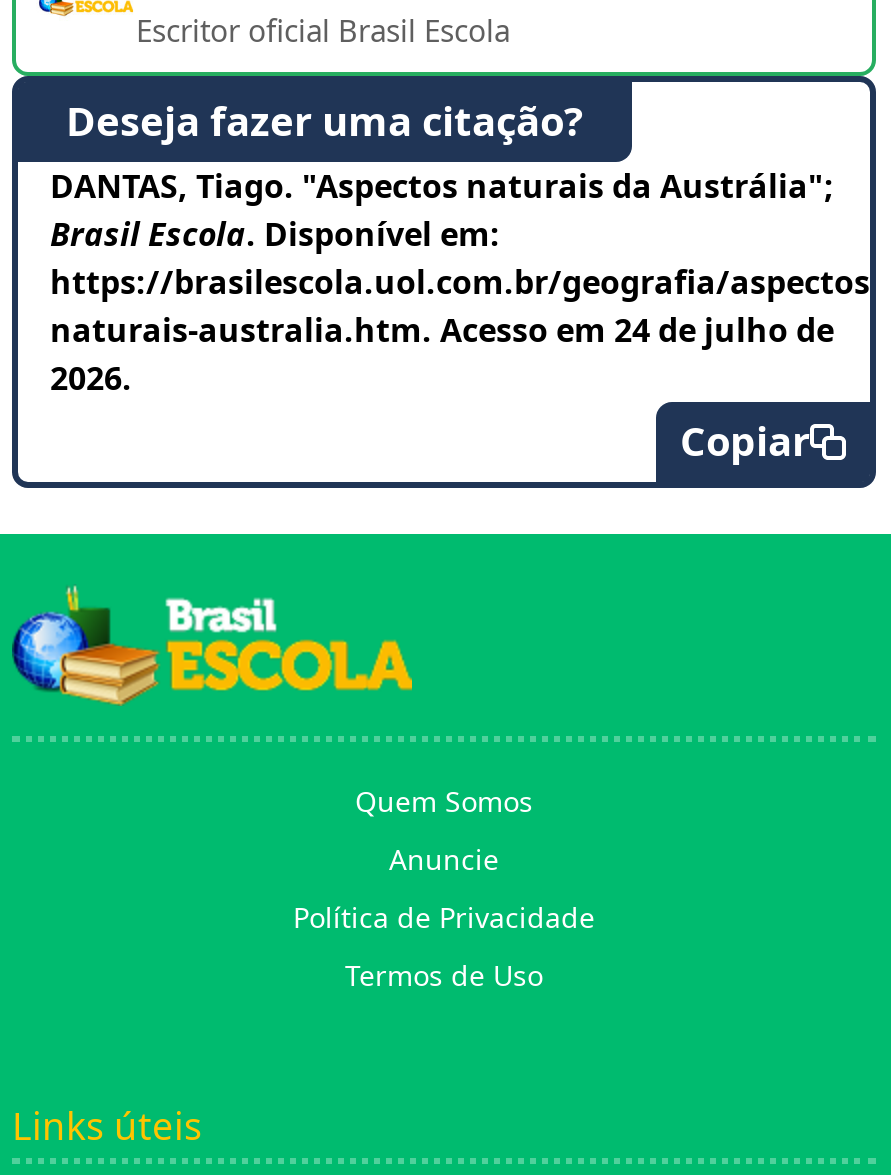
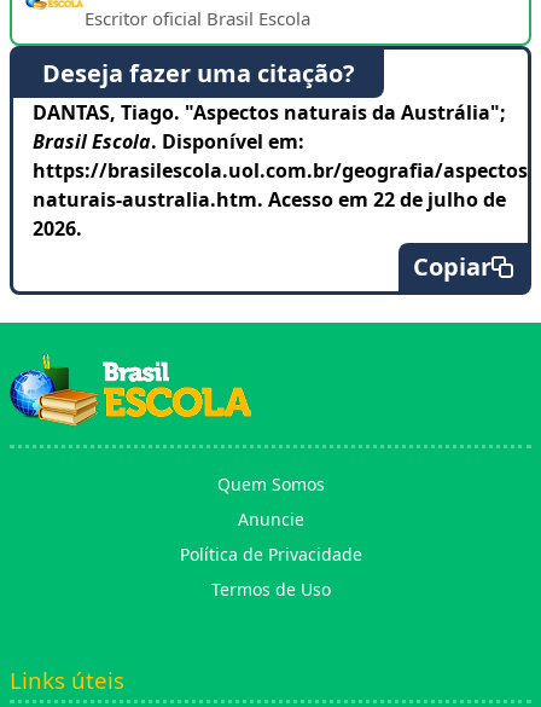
[50,308,834,352] naturais-australia.htm. Acesso em 24 de julho de -> [33,186,506,213] naturais-australia.htm. Acesso em 22 de julho de

